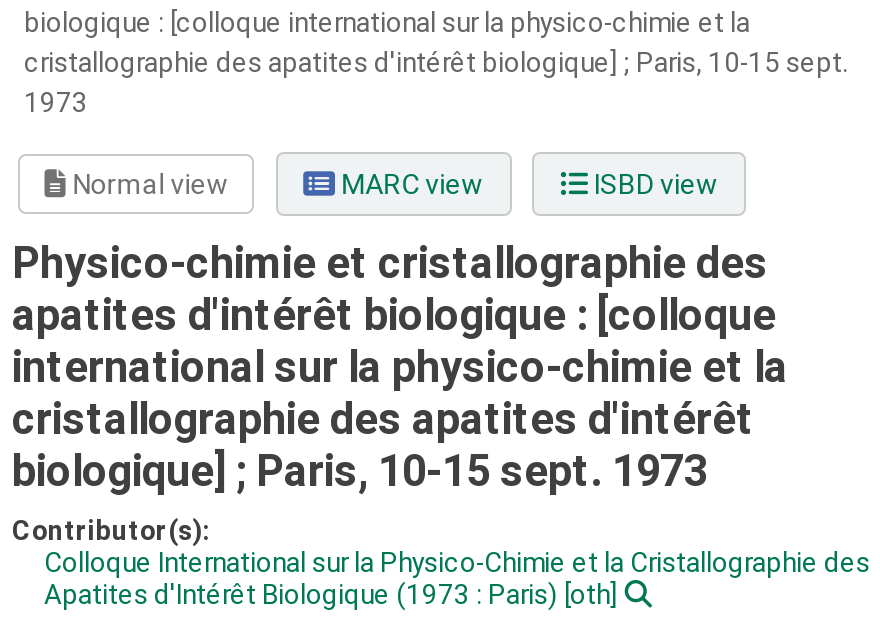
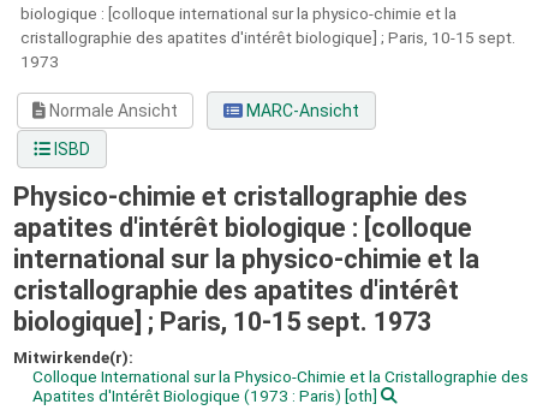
[66,168,718,200] Normal view | MARC view | ISBD view -> [46,101,359,159] Normale Ansicht | MARC-Ansicht | ISBD
[12,515,210,547] Contributor(s): -> [13,348,133,367] Mitwirkende(r):

